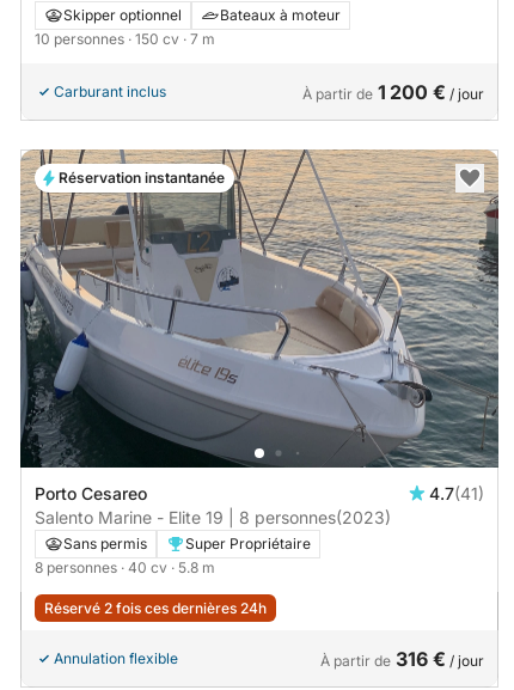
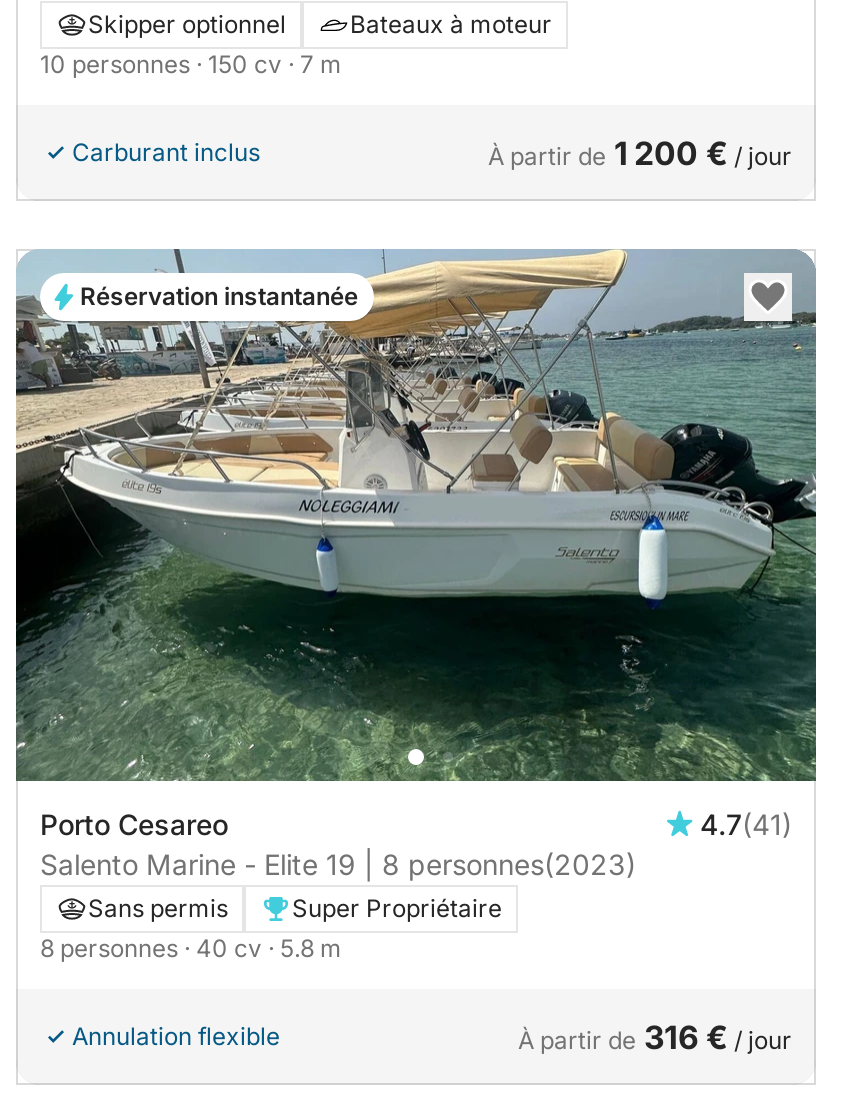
[19,149,498,469] [image] -> [14,248,816,782] [image]
[44,599,267,617] Réservé 2 fois ces dernières 24h -> none

